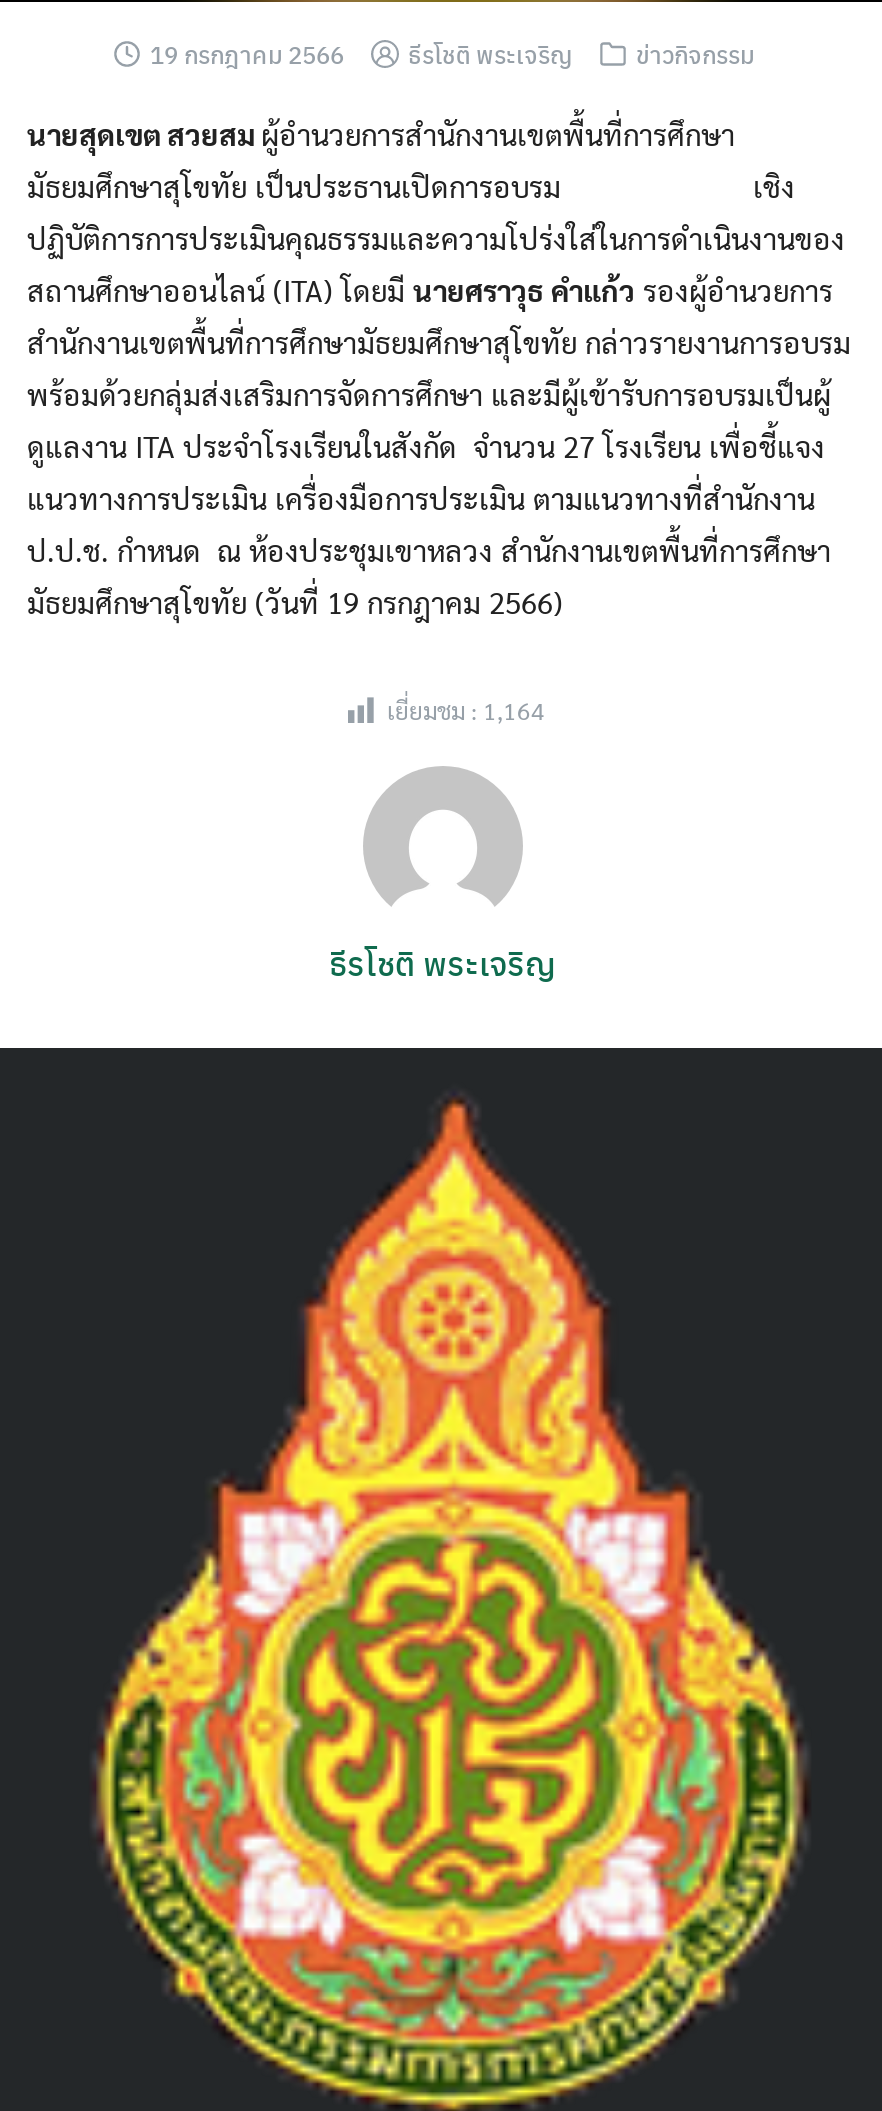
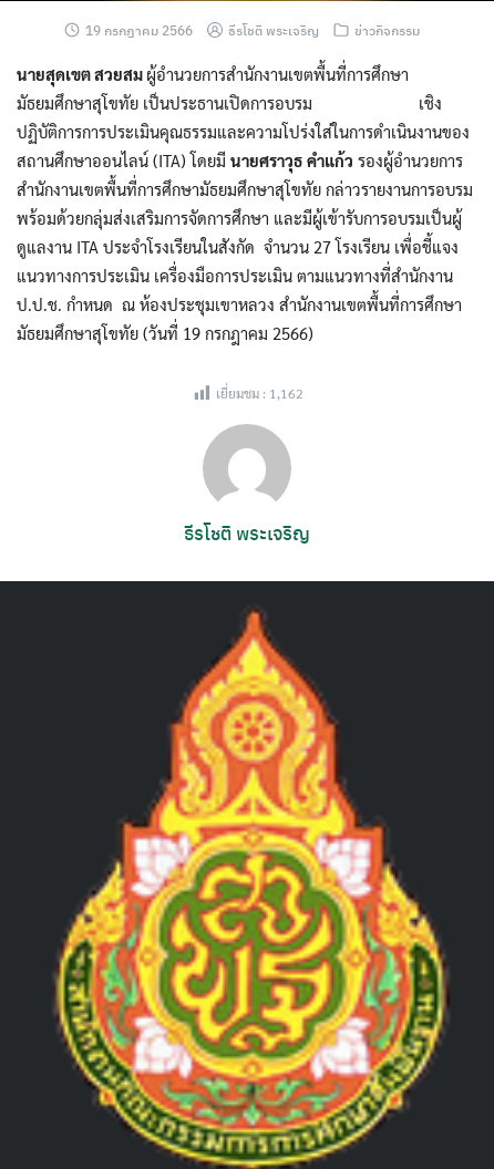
[387,693,545,725] เยี่ยมชม : 1,164 -> [216,384,303,402] เยี่ยมชม : 1,162

